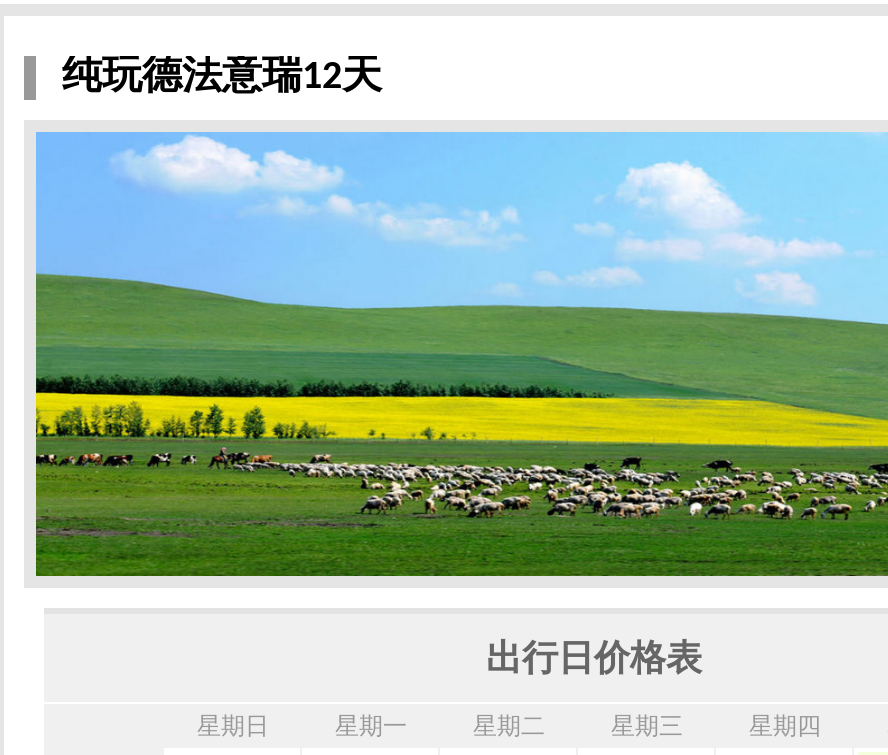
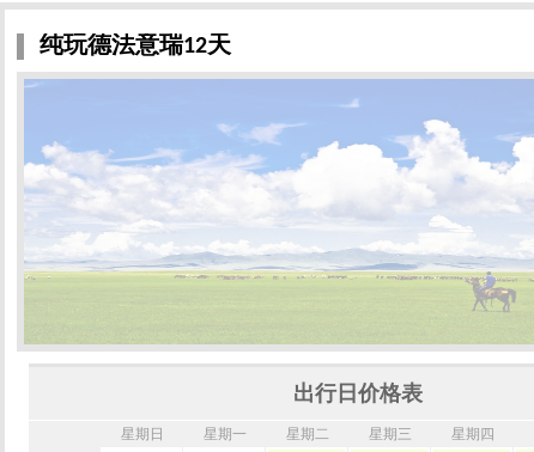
[34,134,882,578] [image] -> [24,79,530,344] [image]

